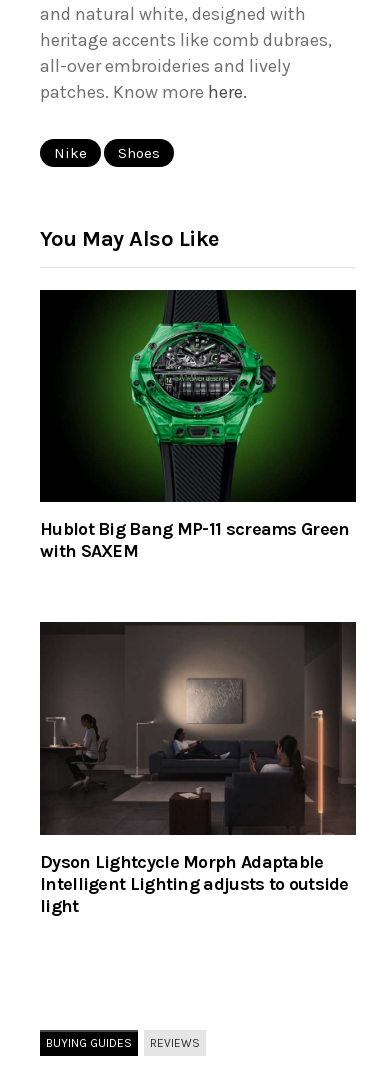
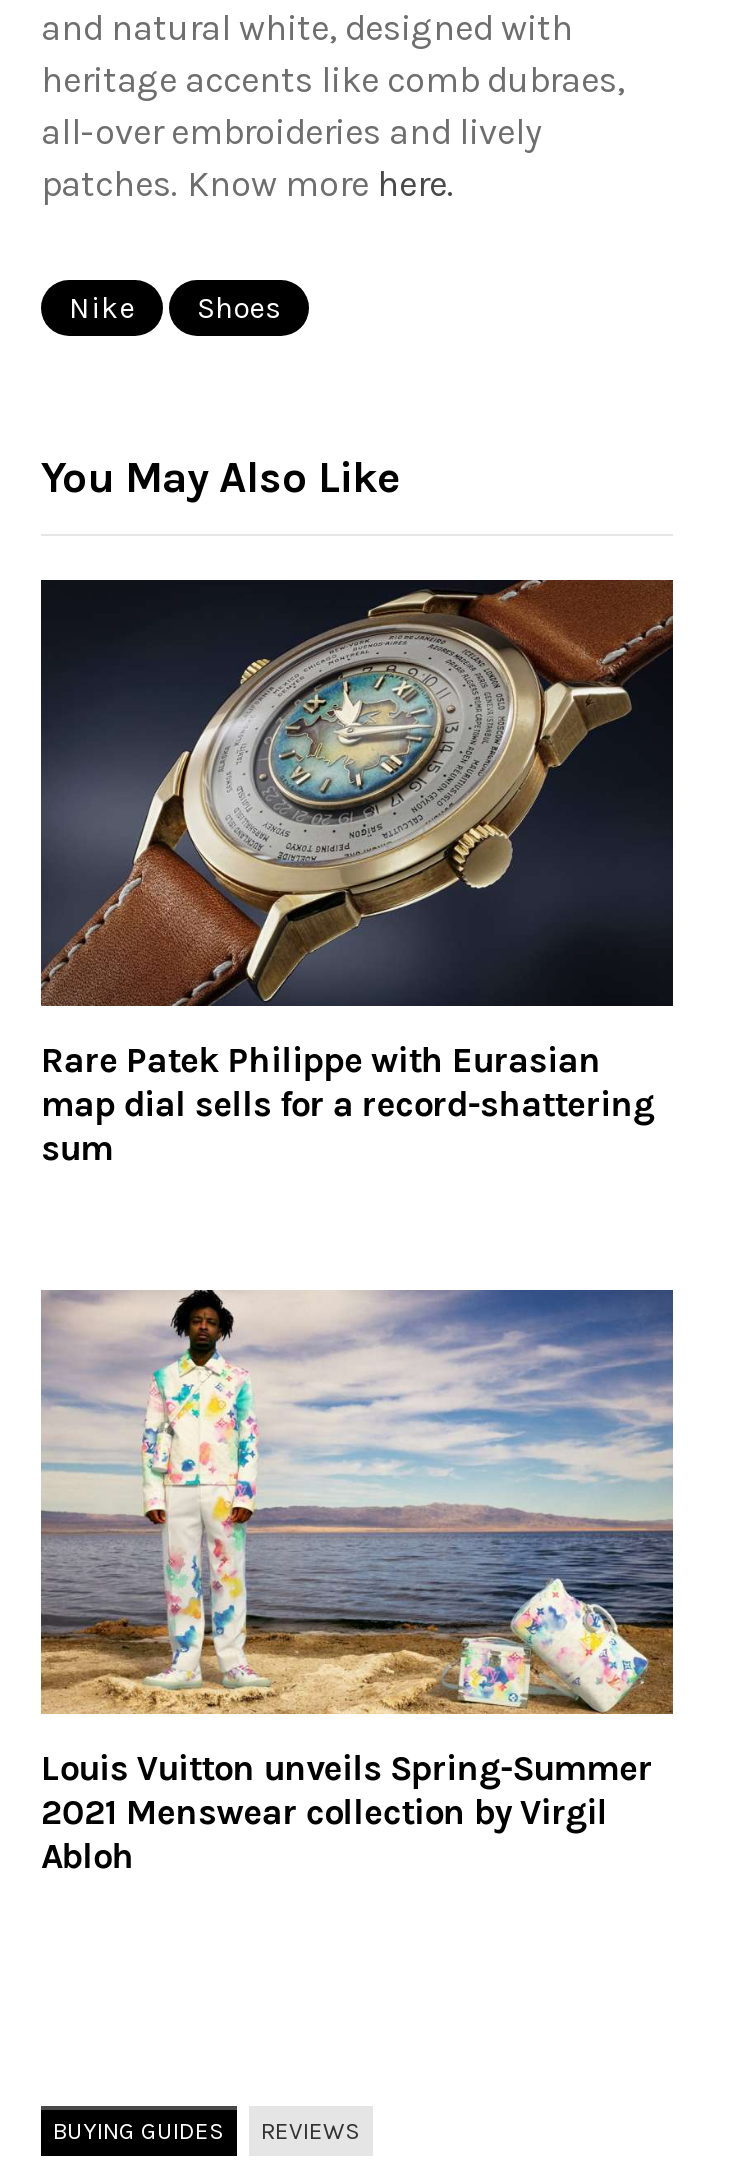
[39,290,356,562] [image] | Hublot Big Bang MP-11 screams Green | with SAXEM -> [39,578,675,1169] [image] | Rare Patek Philippe with Eurasian | map dial sells for a record-shattering | sum
[39,621,357,917] [image] | Dyson Lightcycle Morph Adaptable | Intelligent Lighting adjusts to outside | light -> [39,1288,673,1878] [image] | Louis Vuitton unveils Spring-Summer | 2021 Menswear collection by Virgil | Abloh

